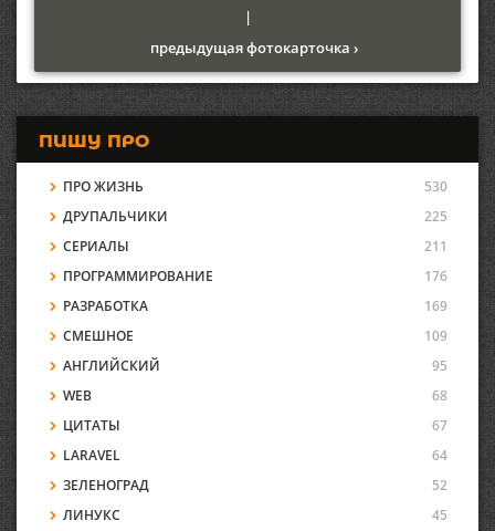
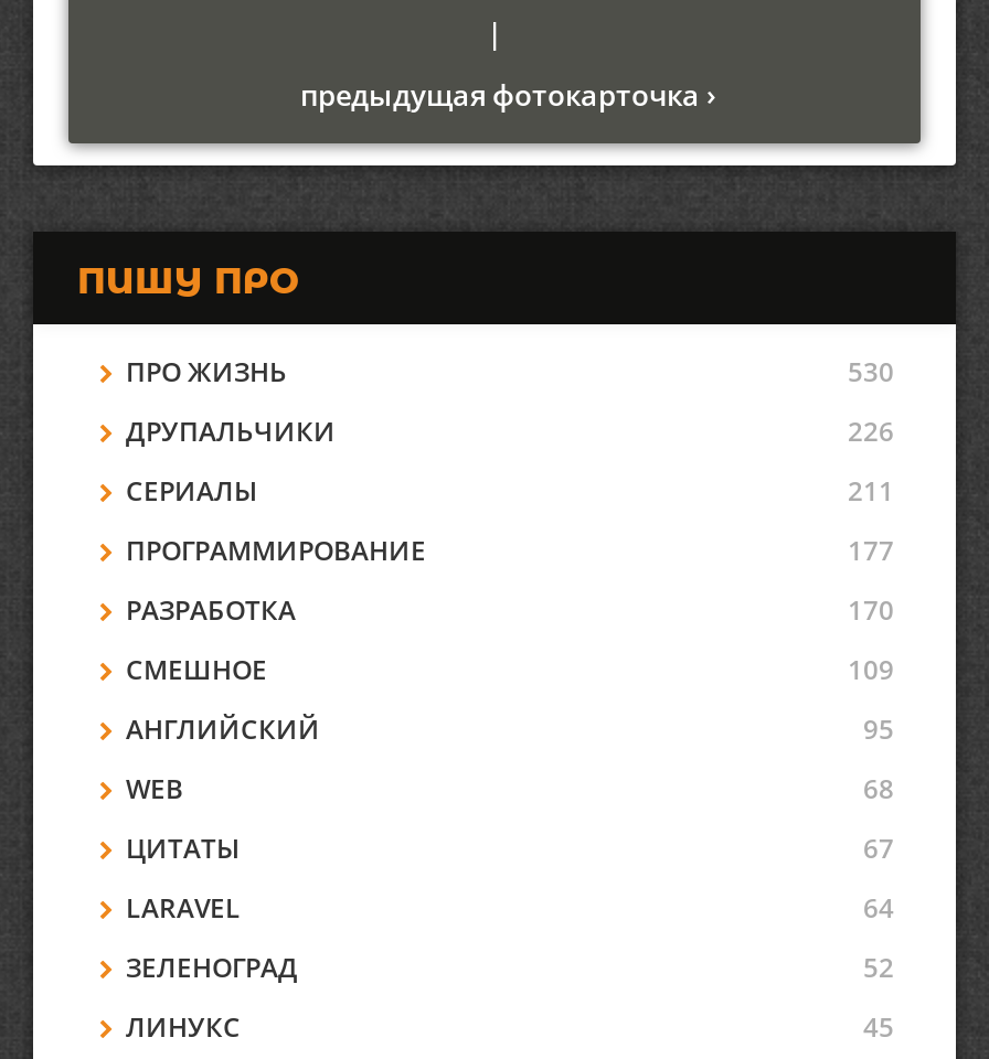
[424,207,447,226] 225 -> [848,413,894,451] 226
[424,267,447,286] 176 -> [848,532,894,570] 177
[424,297,447,316] 169 -> [848,592,894,629] 170

